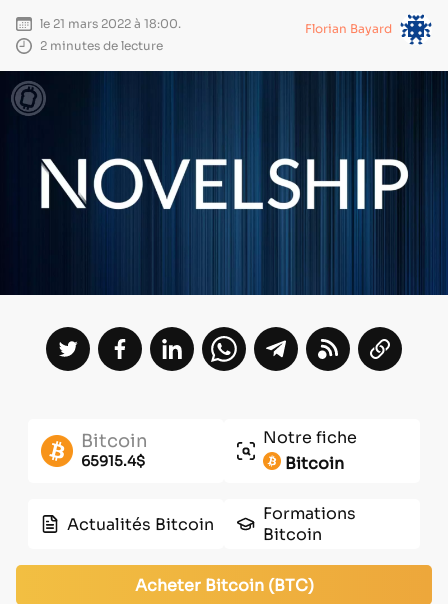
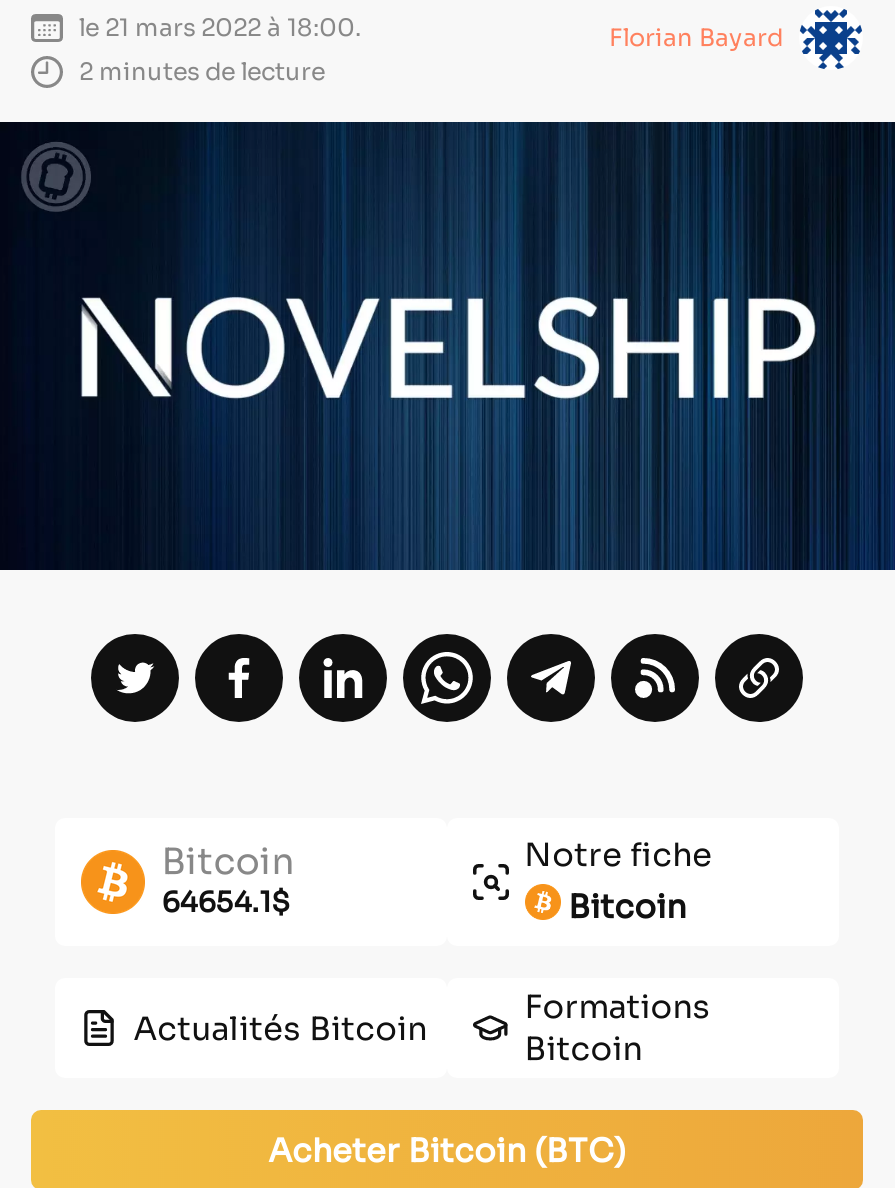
[81,452,145,470] 65915.4$ -> [162,884,290,920] 64654.1$

